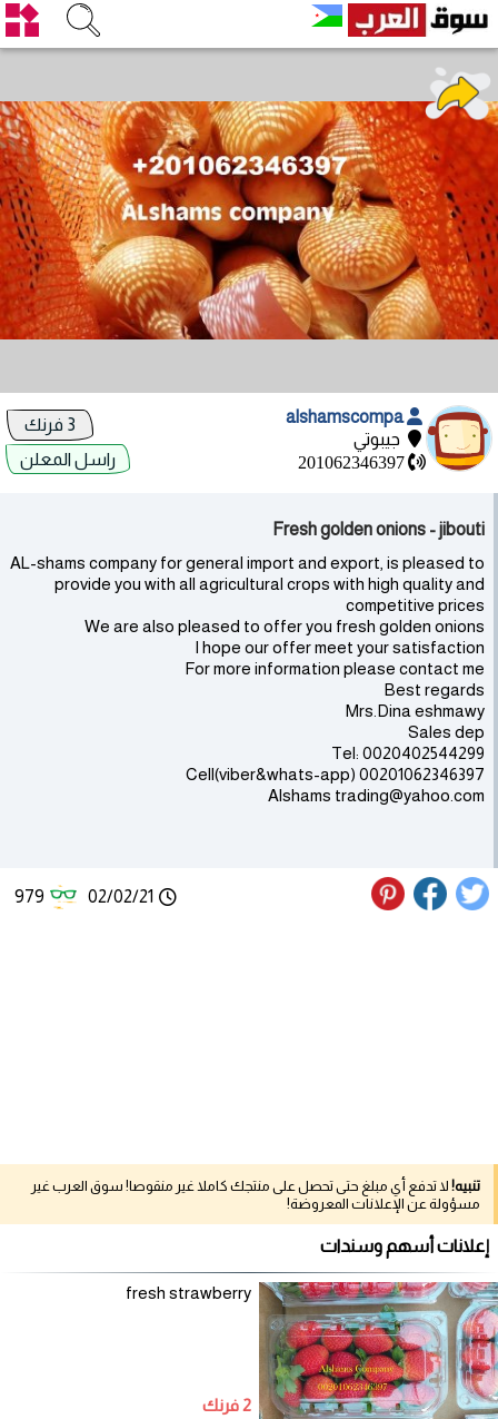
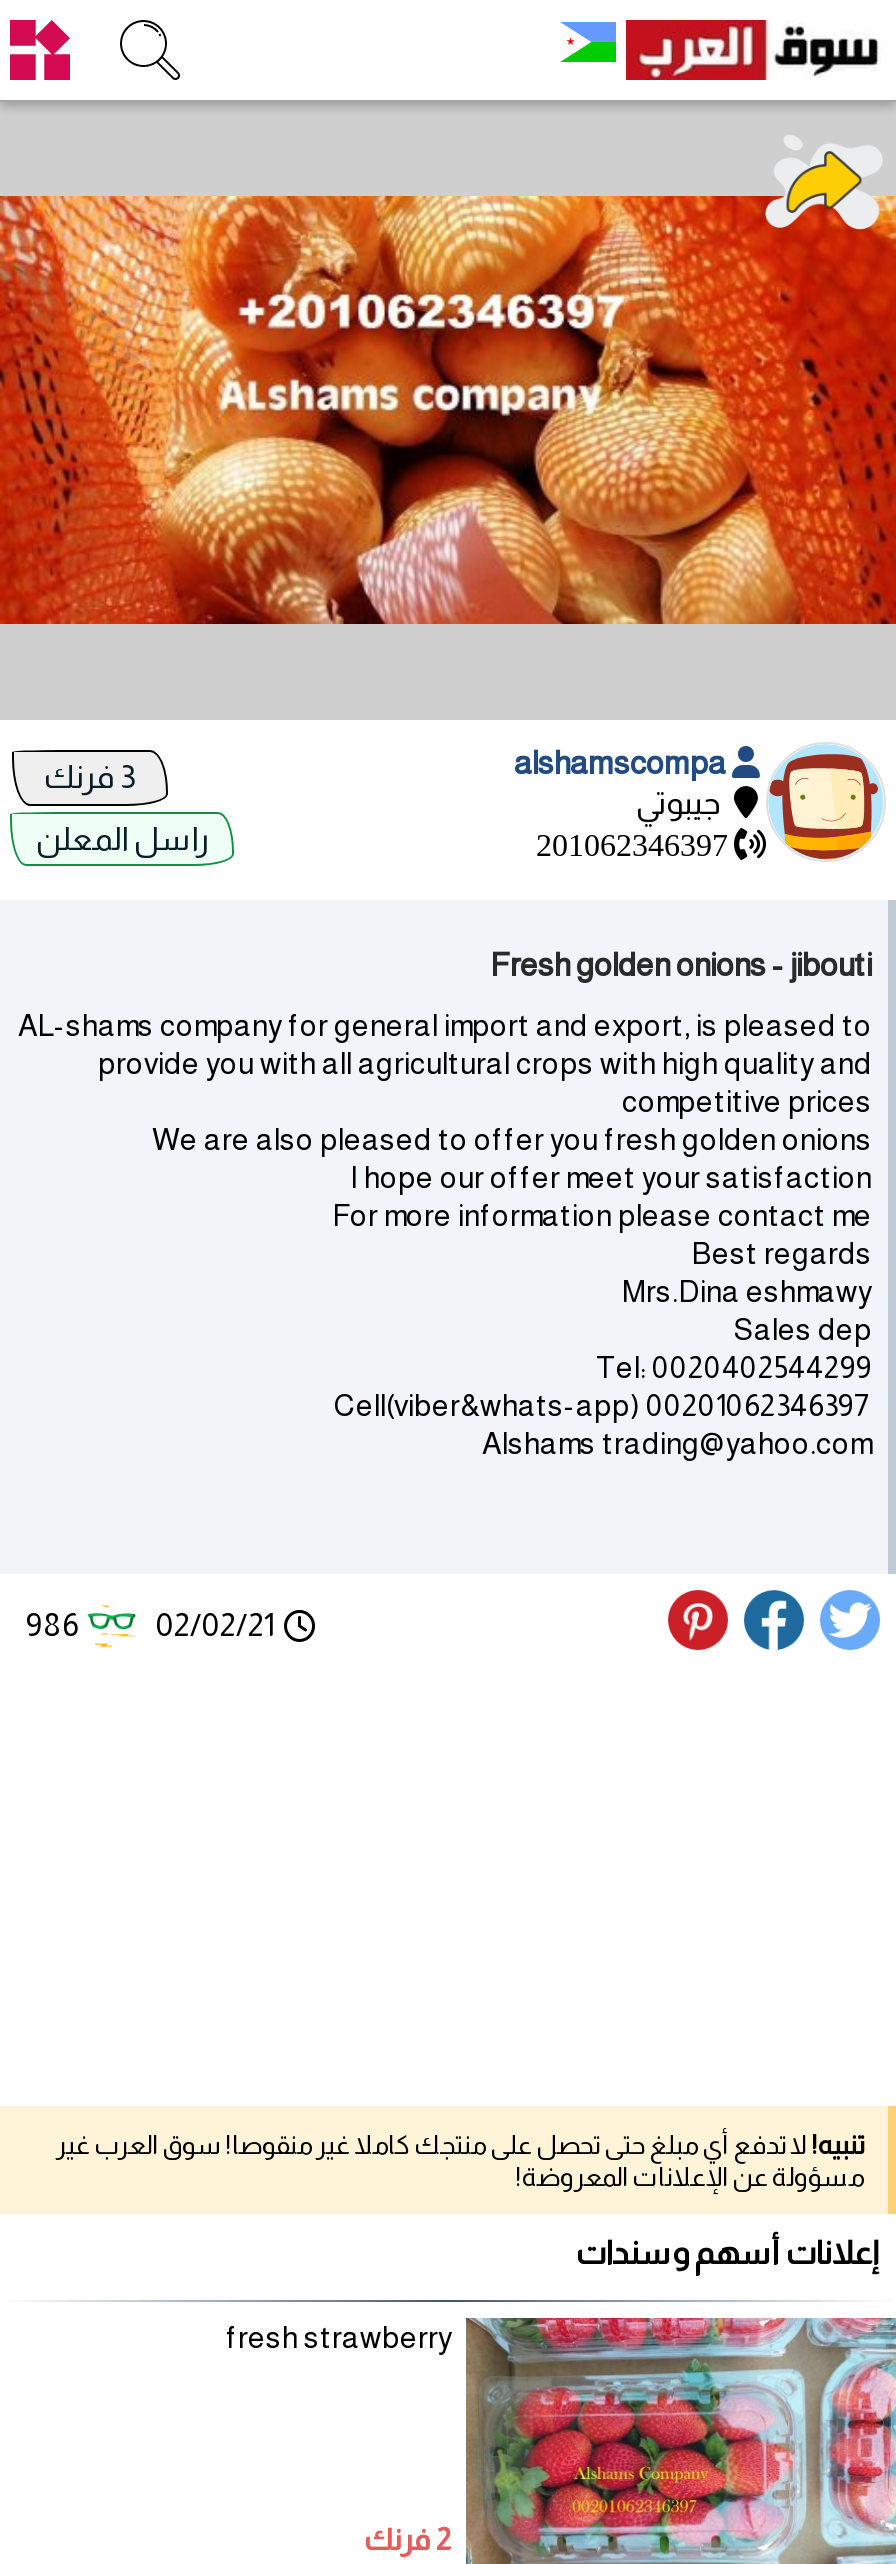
[14,887,44,906] 979 -> [26,1608,78,1642] 986

